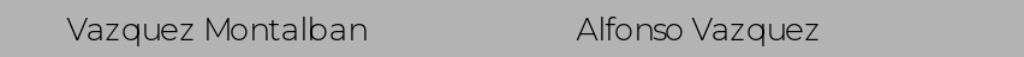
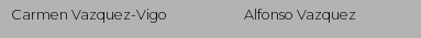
[67,11,367,46] Vazquez Montalban -> [11,6,167,22] Carmen Vazquez-Vigo

